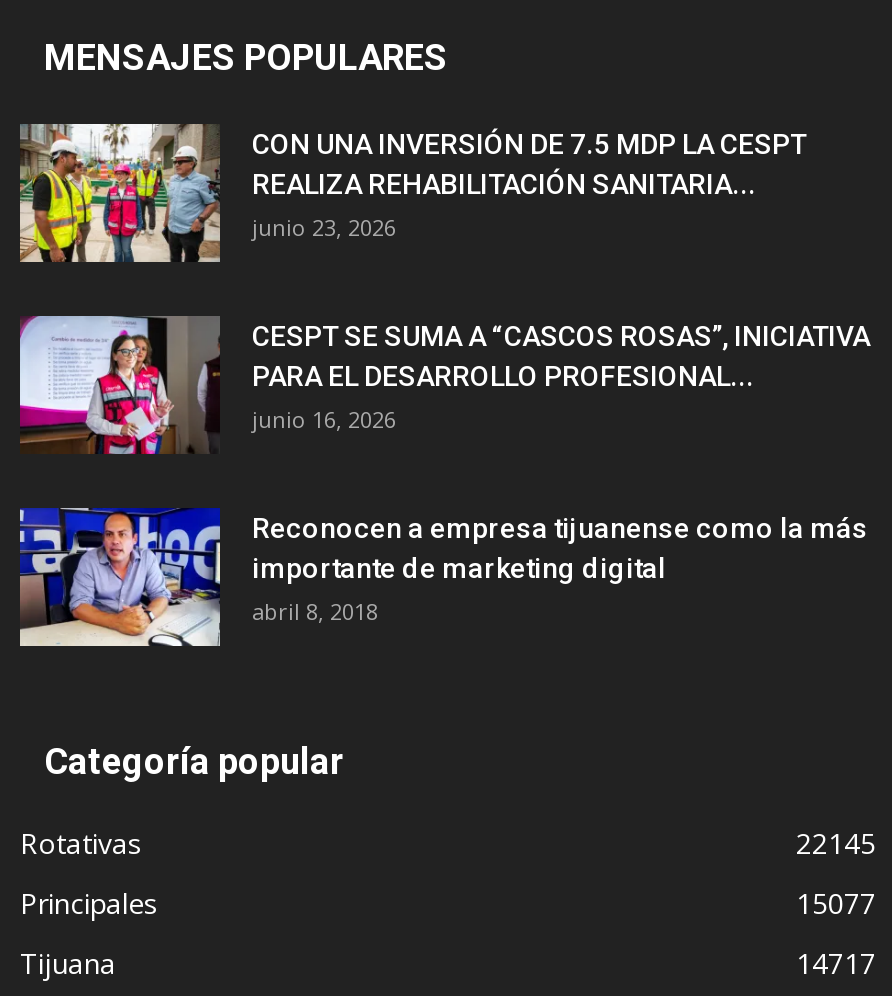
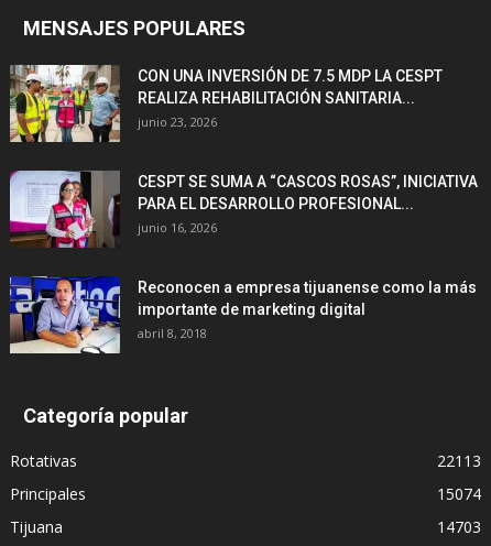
[796,823,876,861] 22145 -> [437,450,481,471] 22113
[796,883,876,921] 15077 -> [437,483,481,504] 15074
[796,943,876,981] 14717 -> [437,516,481,537] 14703

